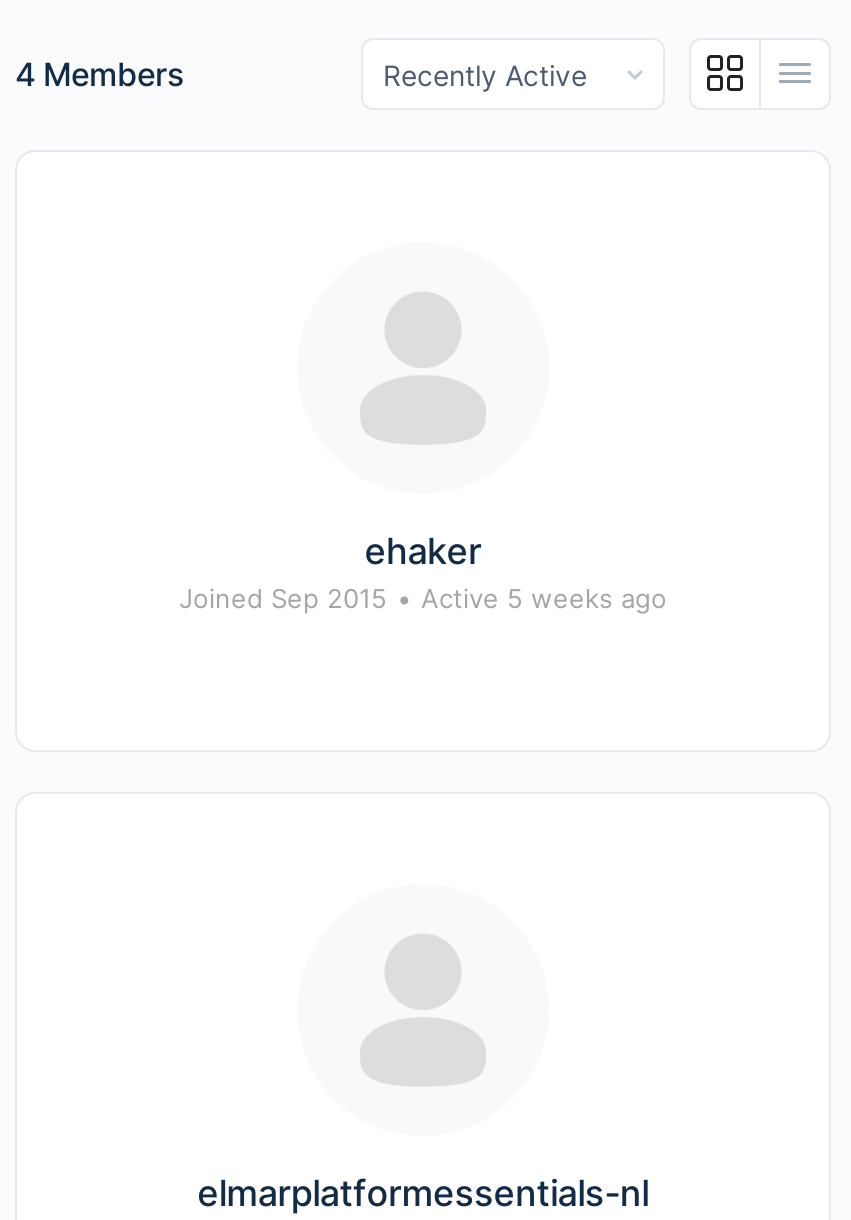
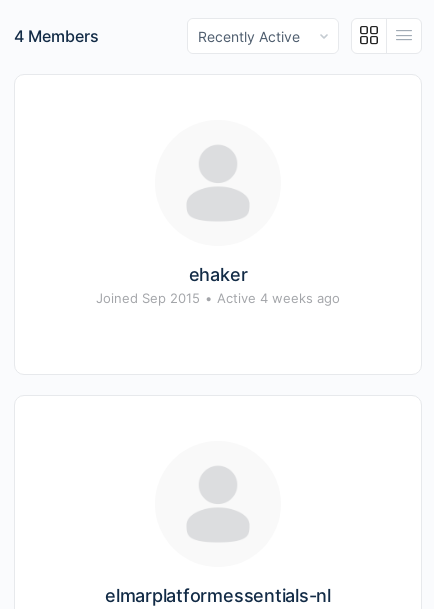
[179,582,667,614] Joined Sep 2015 • Active 5 weeks ago -> [96,290,340,306] Joined Sep 2015 • Active 4 weeks ago

